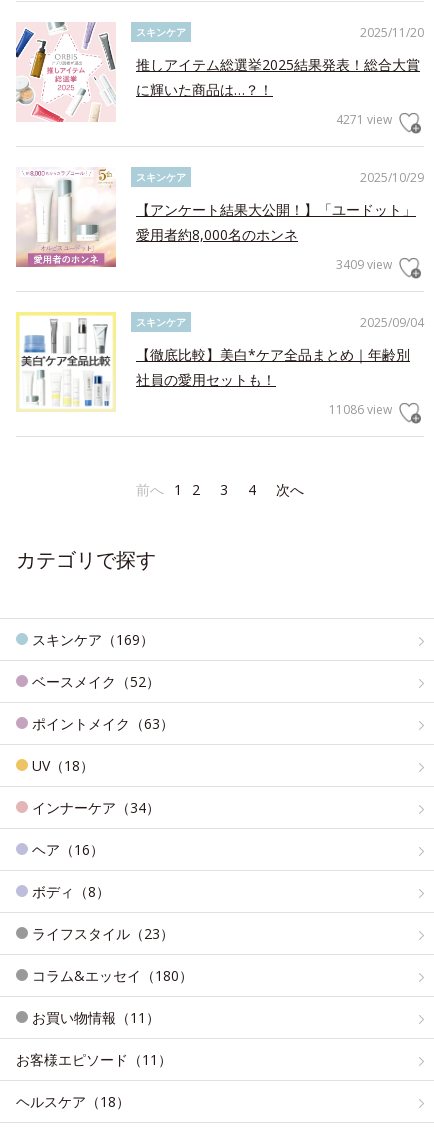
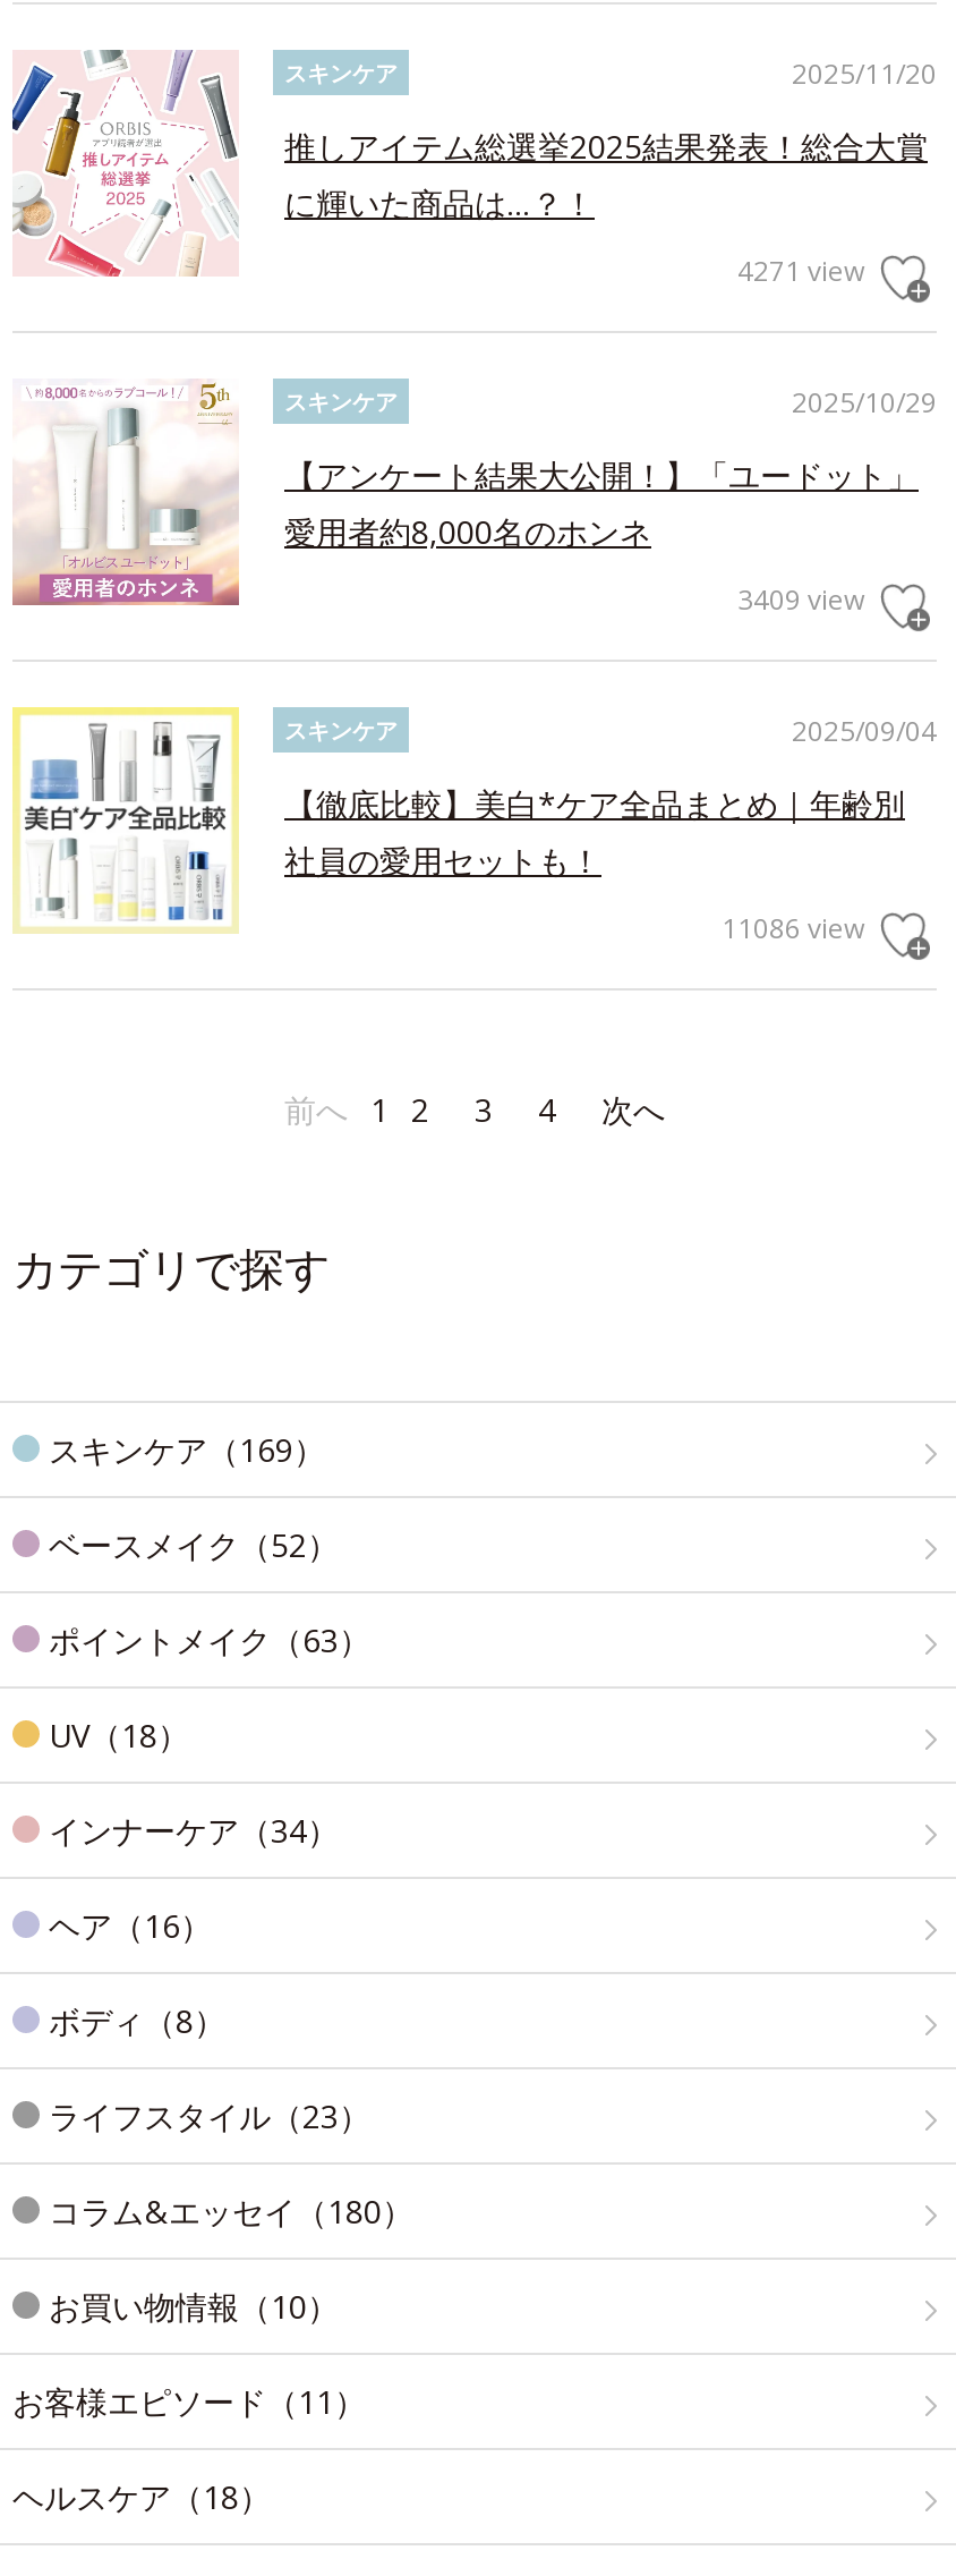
[32,1008,160,1027] お買い物情報（11） -> [49,2285,339,2328] お買い物情報（10）

